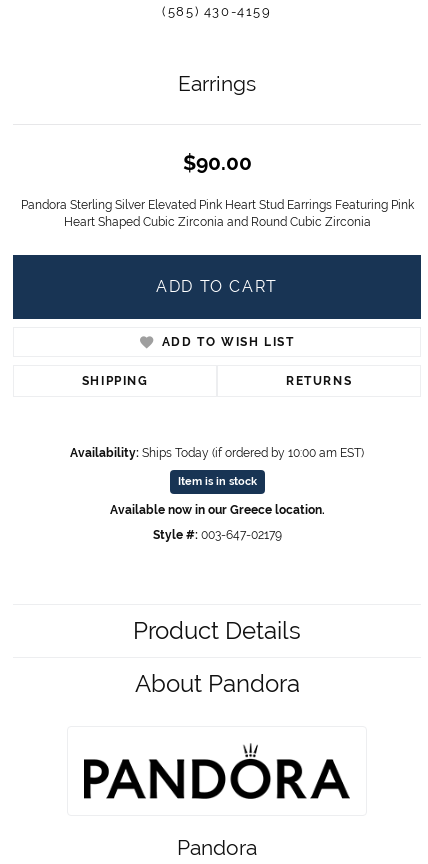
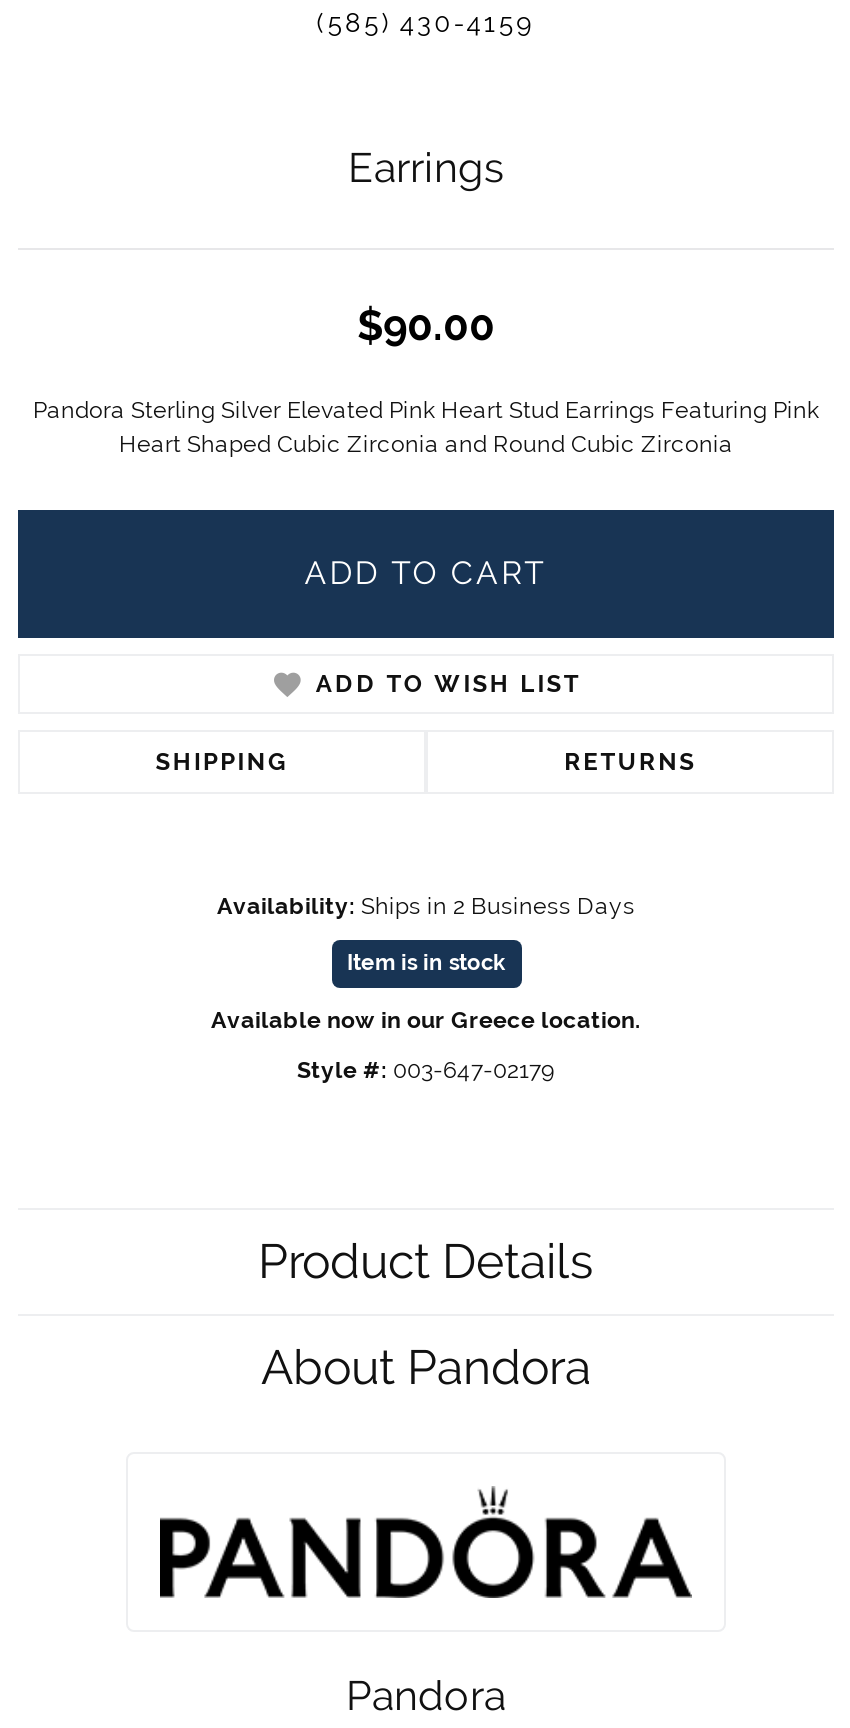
[70,446,364,460] Availability: Ships Today (if ordered by 10:00 am EST) -> [217,891,635,919] Availability: Ships in 2 Business Days

